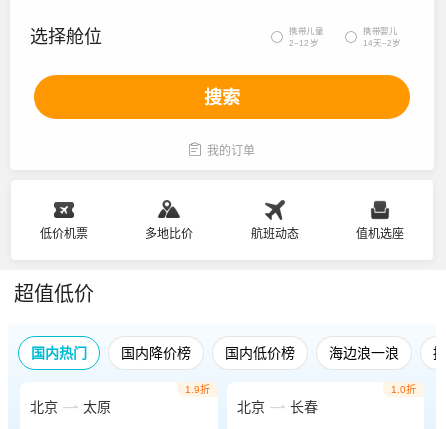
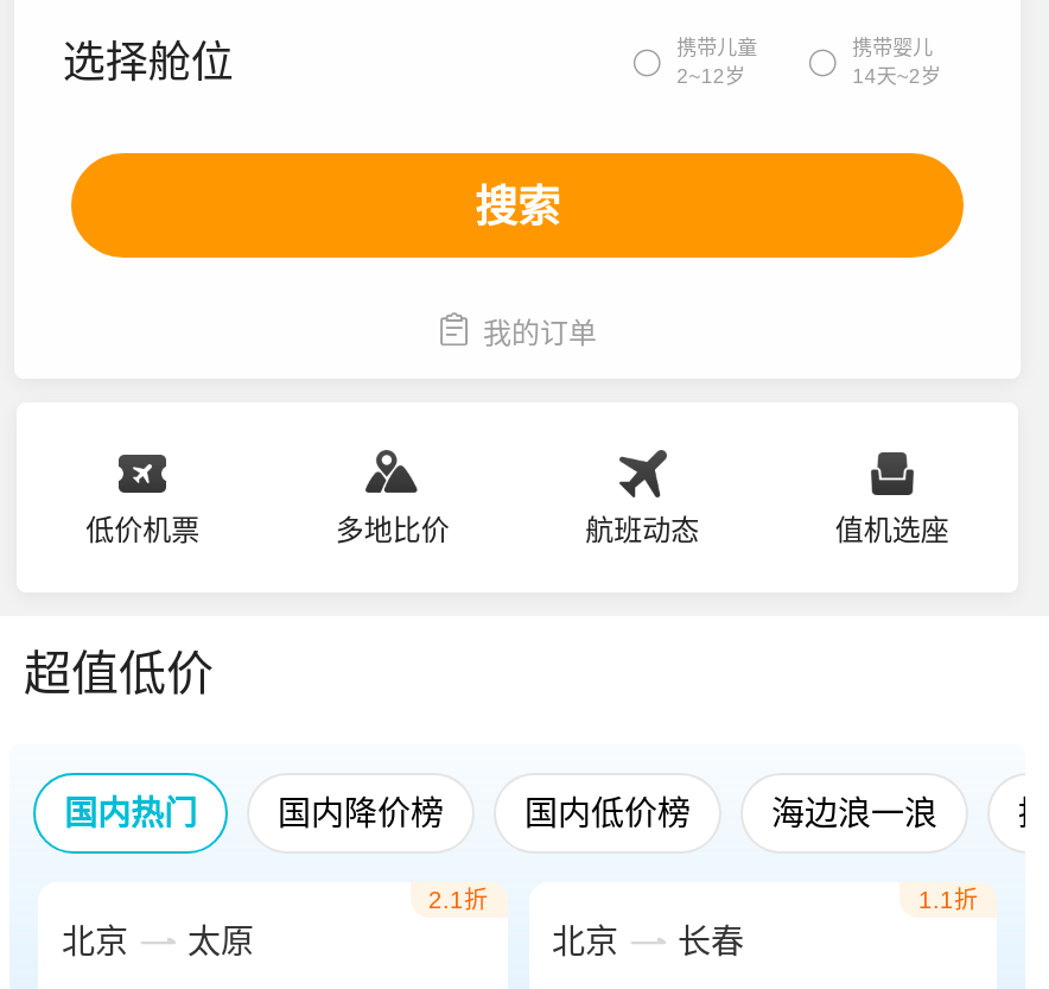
[184,384,209,395] 1.9折 -> [428,887,488,913] 2.1折
[391,384,416,395] 1.0折 -> [918,887,978,913] 1.1折

